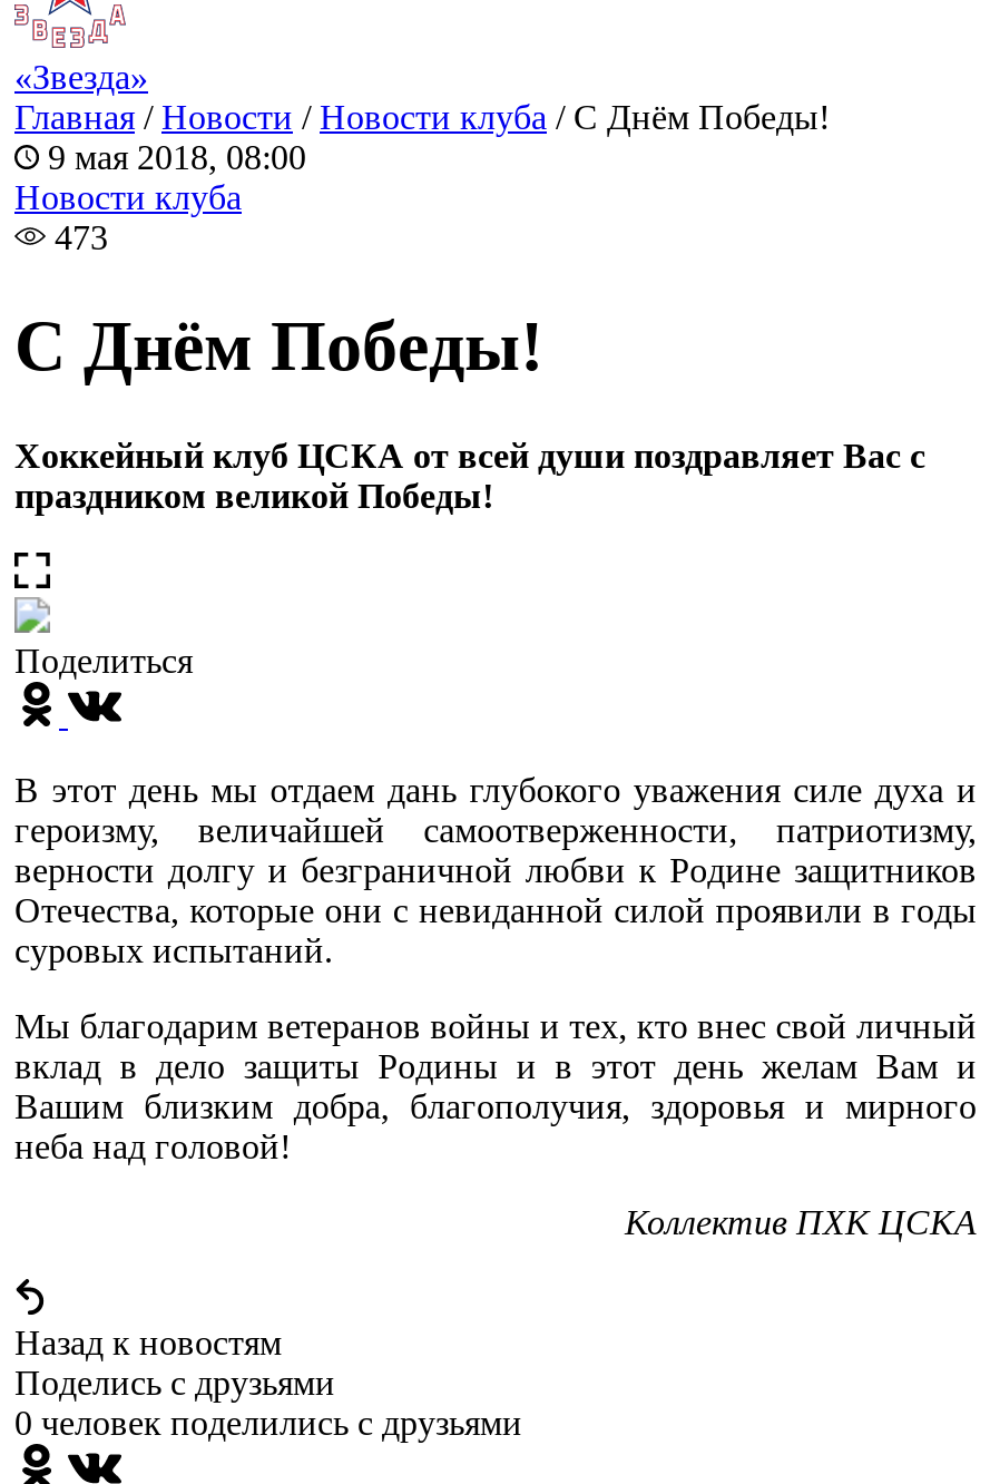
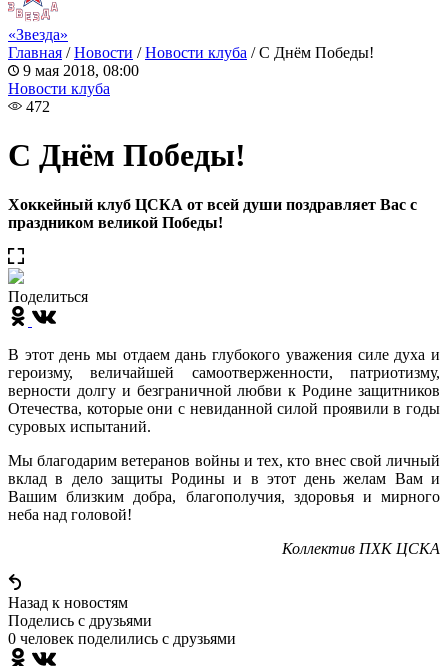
[46,218,108,256] 473 -> [22,98,50,115] 472

